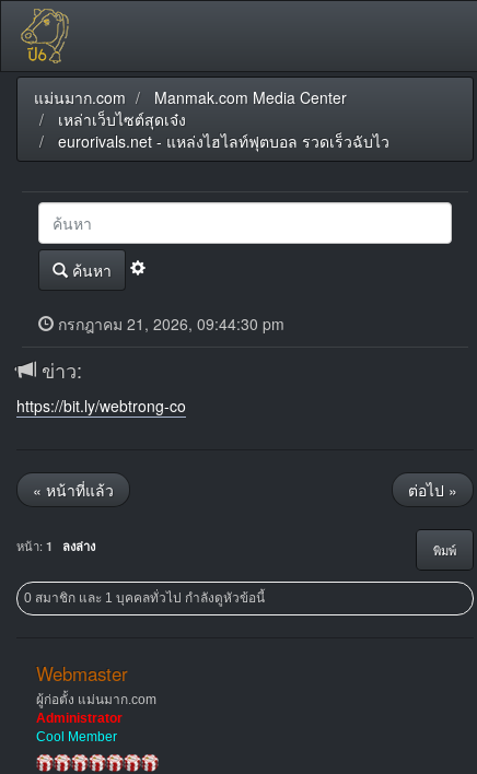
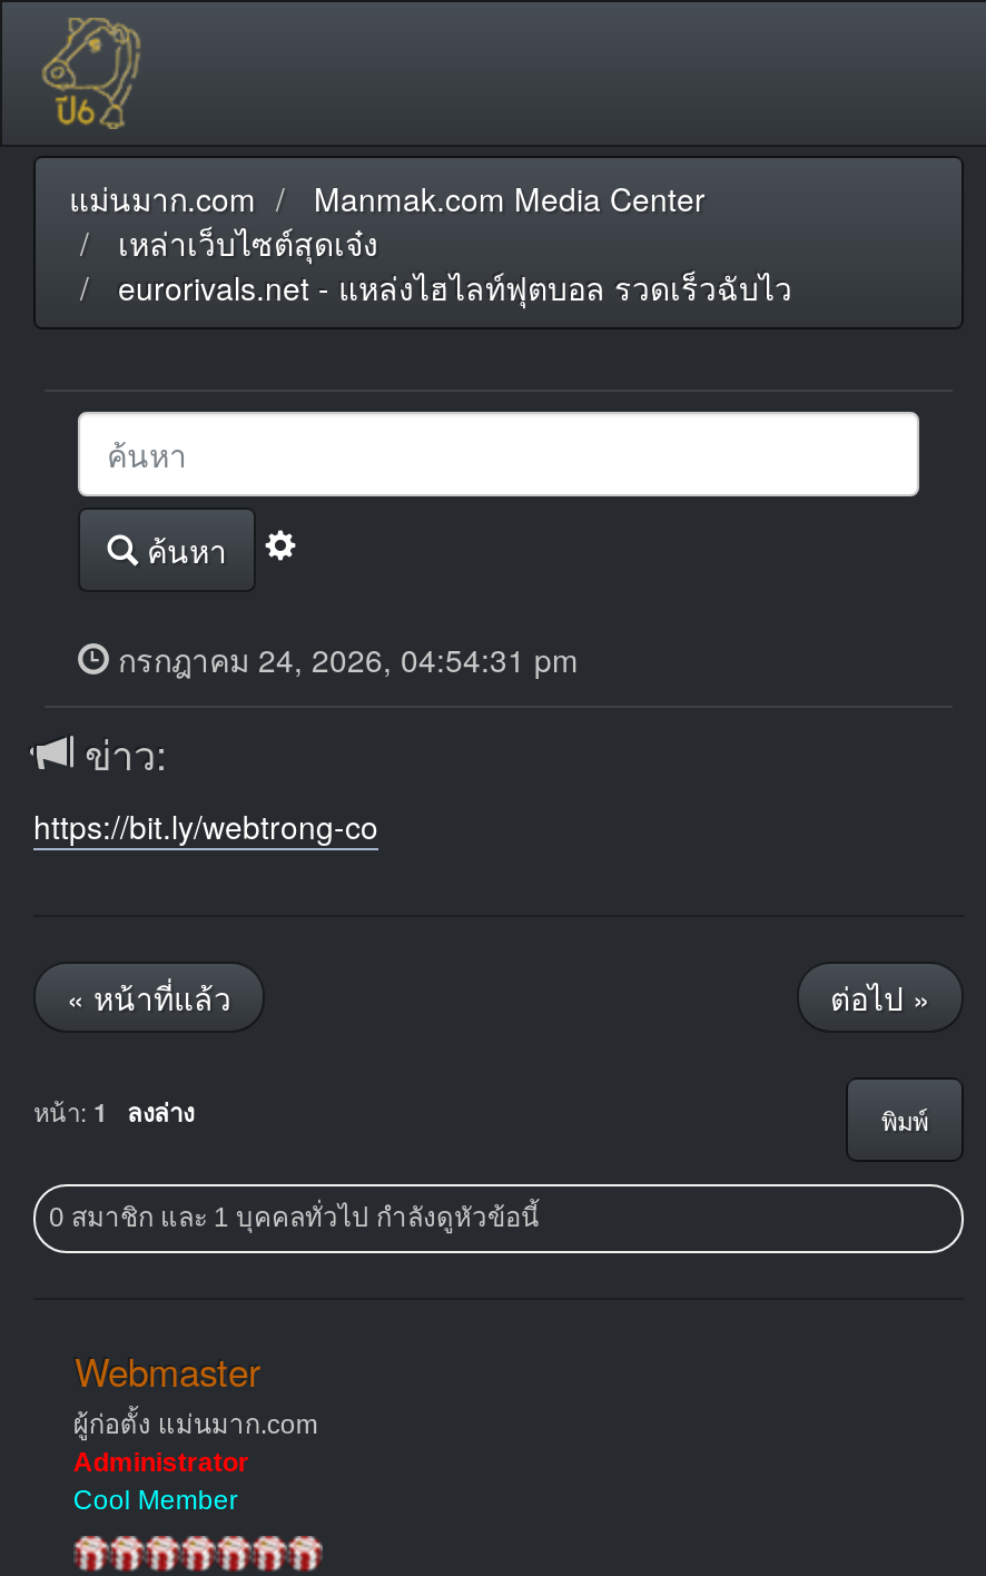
[54,313,284,335] กรกฎาคม 21, 2026, 09:44:30 pm -> [109,637,579,681] กรกฎาคม 24, 2026, 04:54:31 pm

